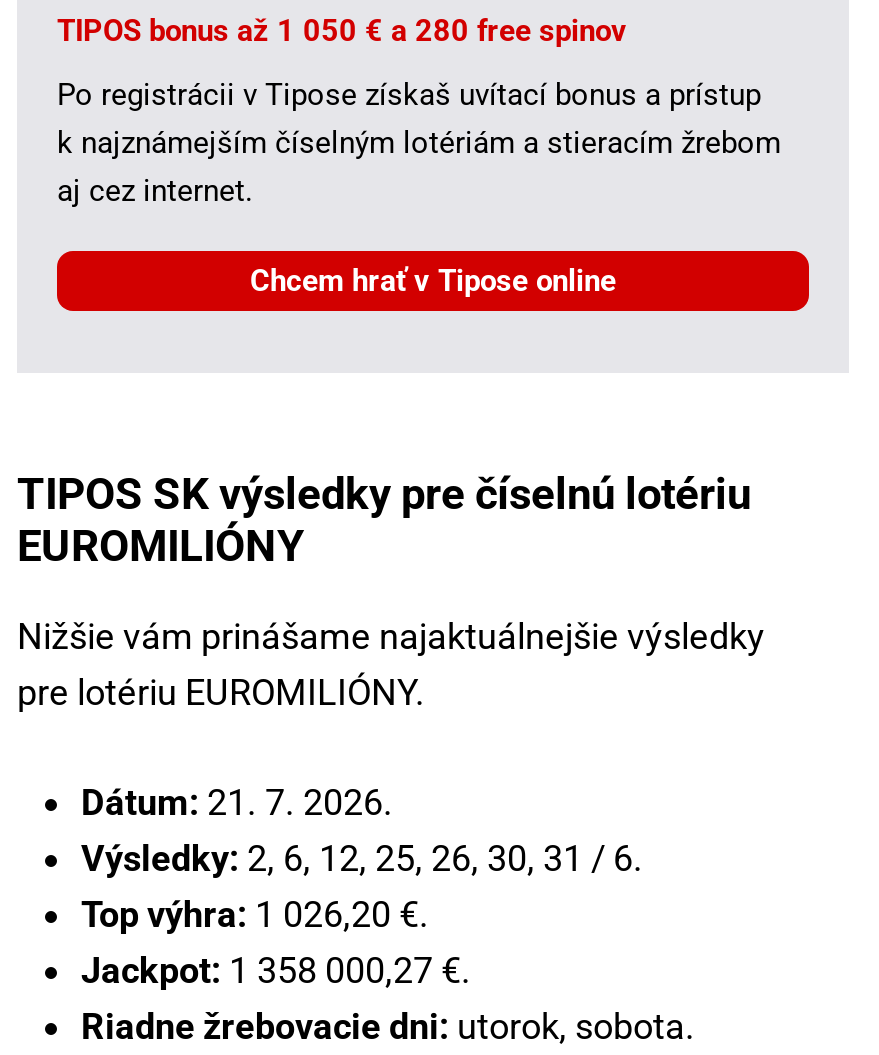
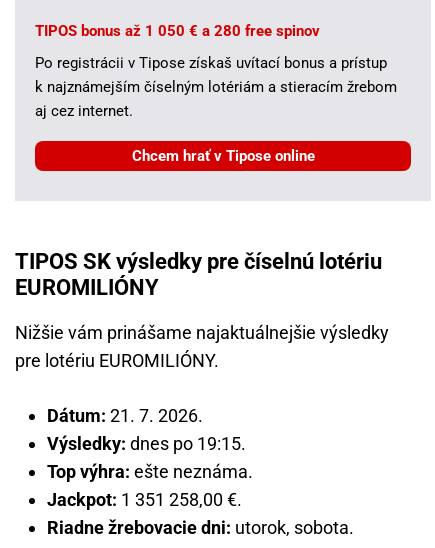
[81,837,643,991] Výsledky: 2, 6, 12, 25, 26, 30, 31 / 6. | Top výhra: 1 026,20 €. | Jackpot: 1 358 000,27 €. -> [47,433,253,510] Výsledky: dnes po 19:15. | Top výhra: ešte neznáma. | Jackpot: 1 351 258,00 €.

